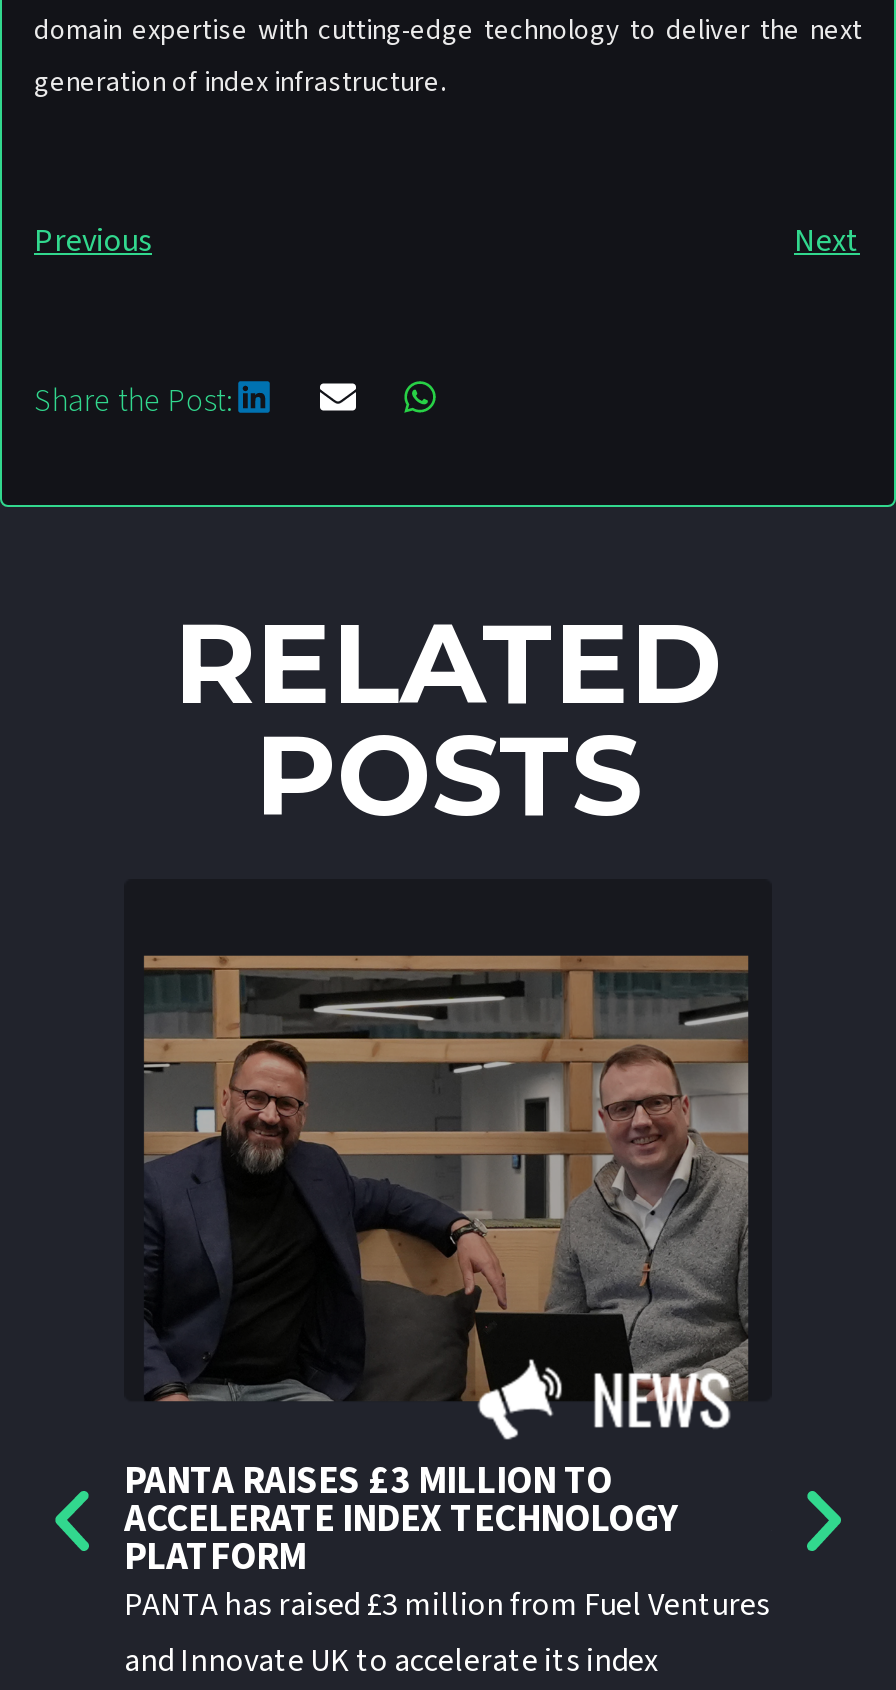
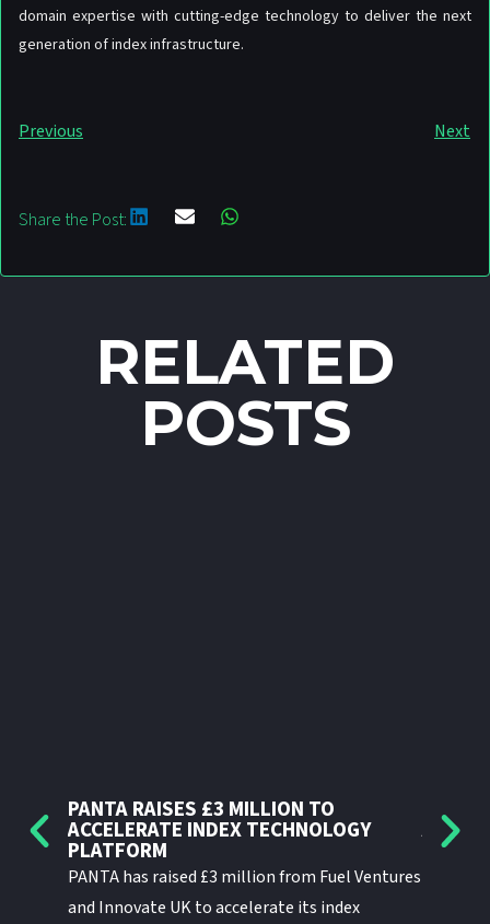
[142,954,750,1442] [image] -> none

